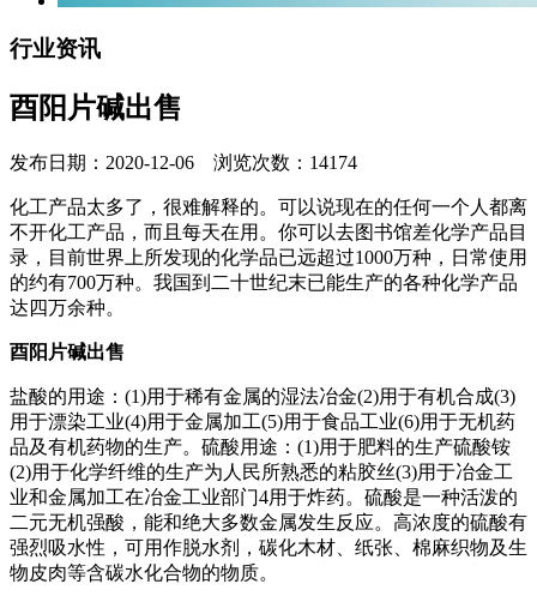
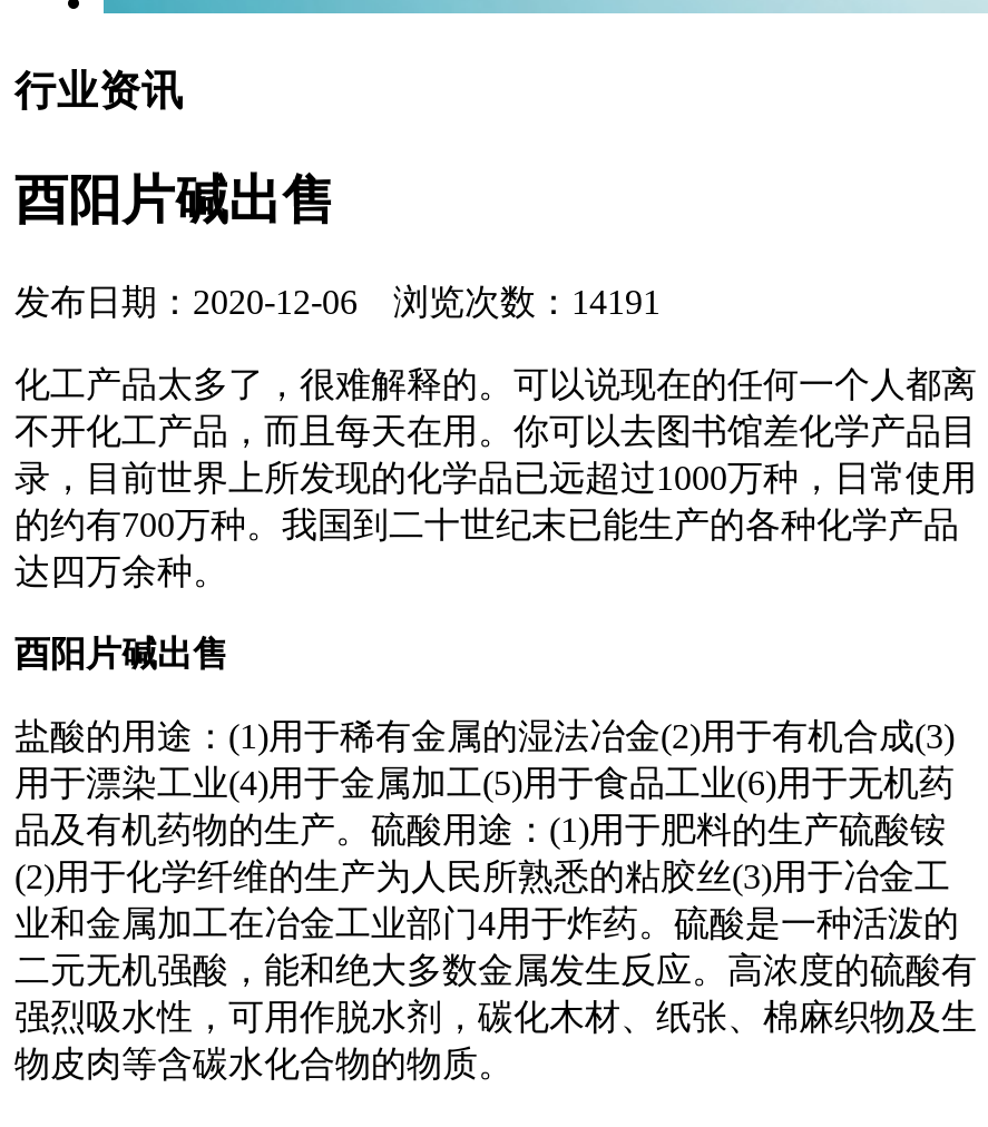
[10,152,357,173] 发布日期：2020-12-06 浏览次数：14174 -> [14,283,661,321] 发布日期：2020-12-06 浏览次数：14191

